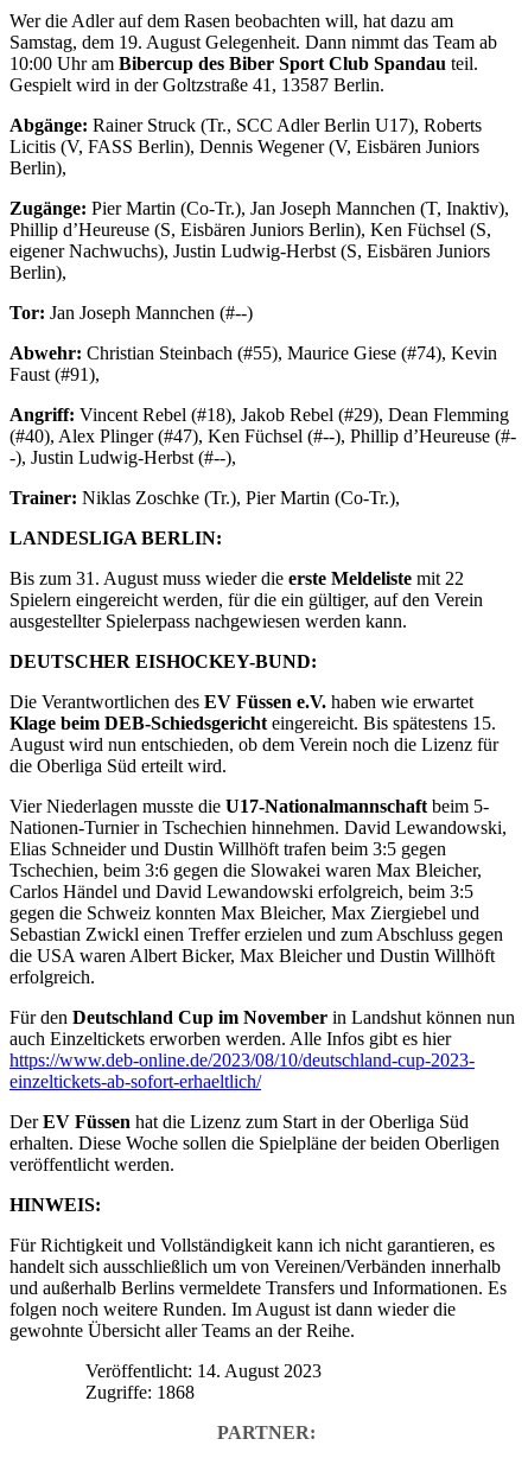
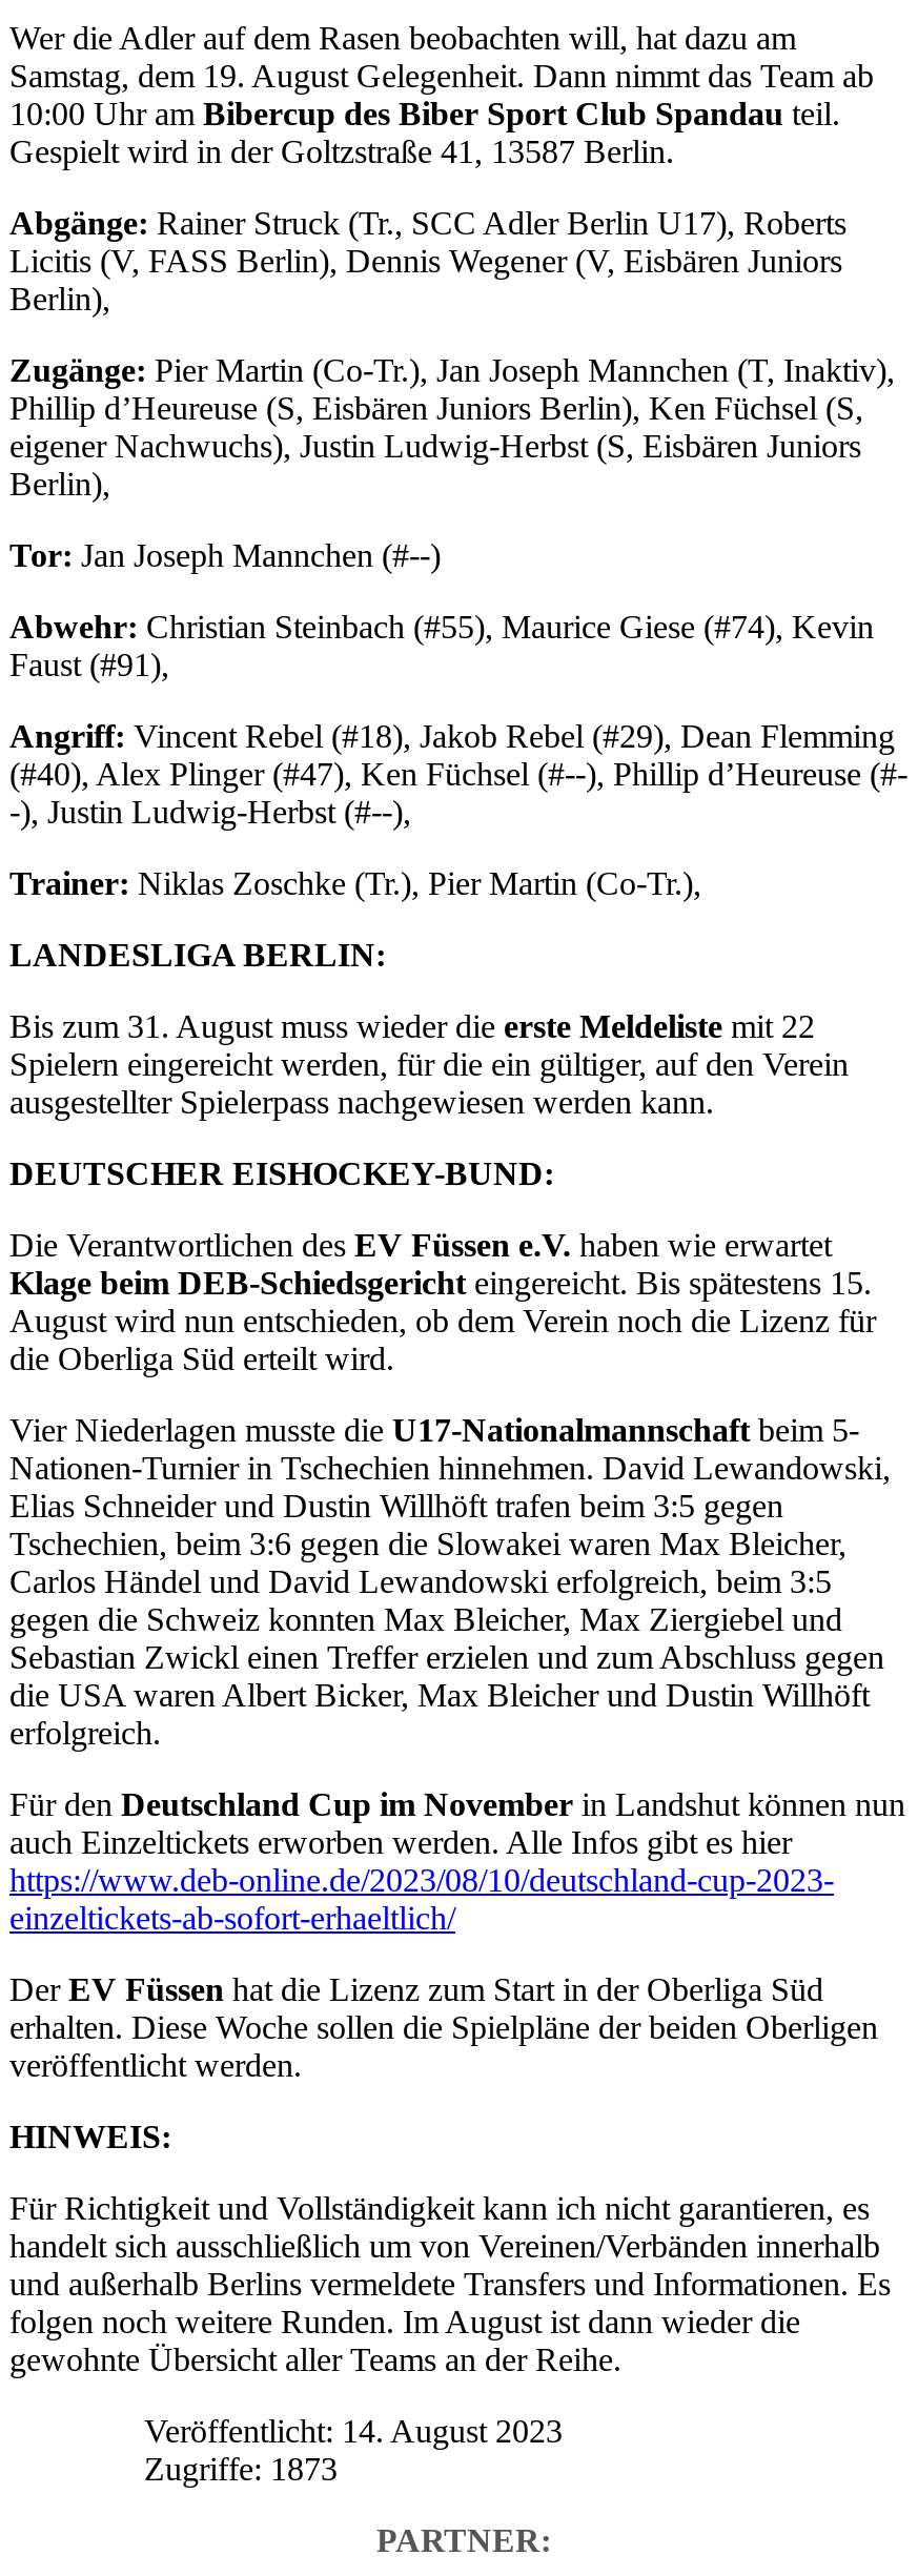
[85,1382,195,1402] Zugriffe: 1868 -> [144,2451,338,2487] Zugriffe: 1873

